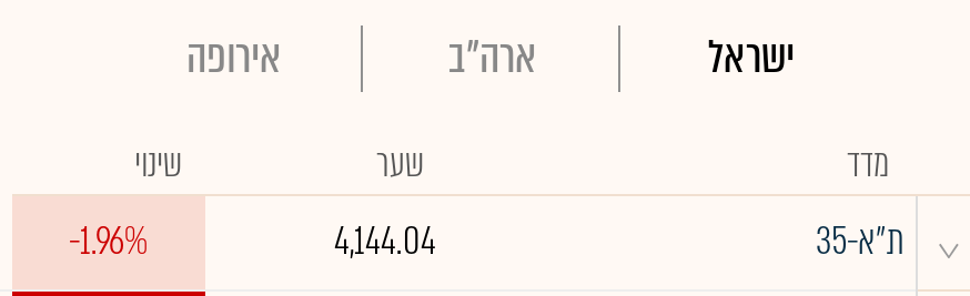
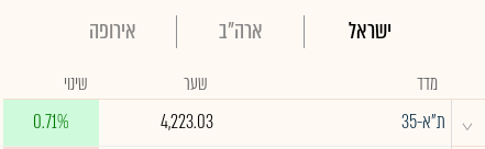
[69,214,149,269] -1.96% -> [33,108,69,136] 0.71%
[334,214,436,269] 4,144.04 -> [161,108,213,136] 4,223.03

